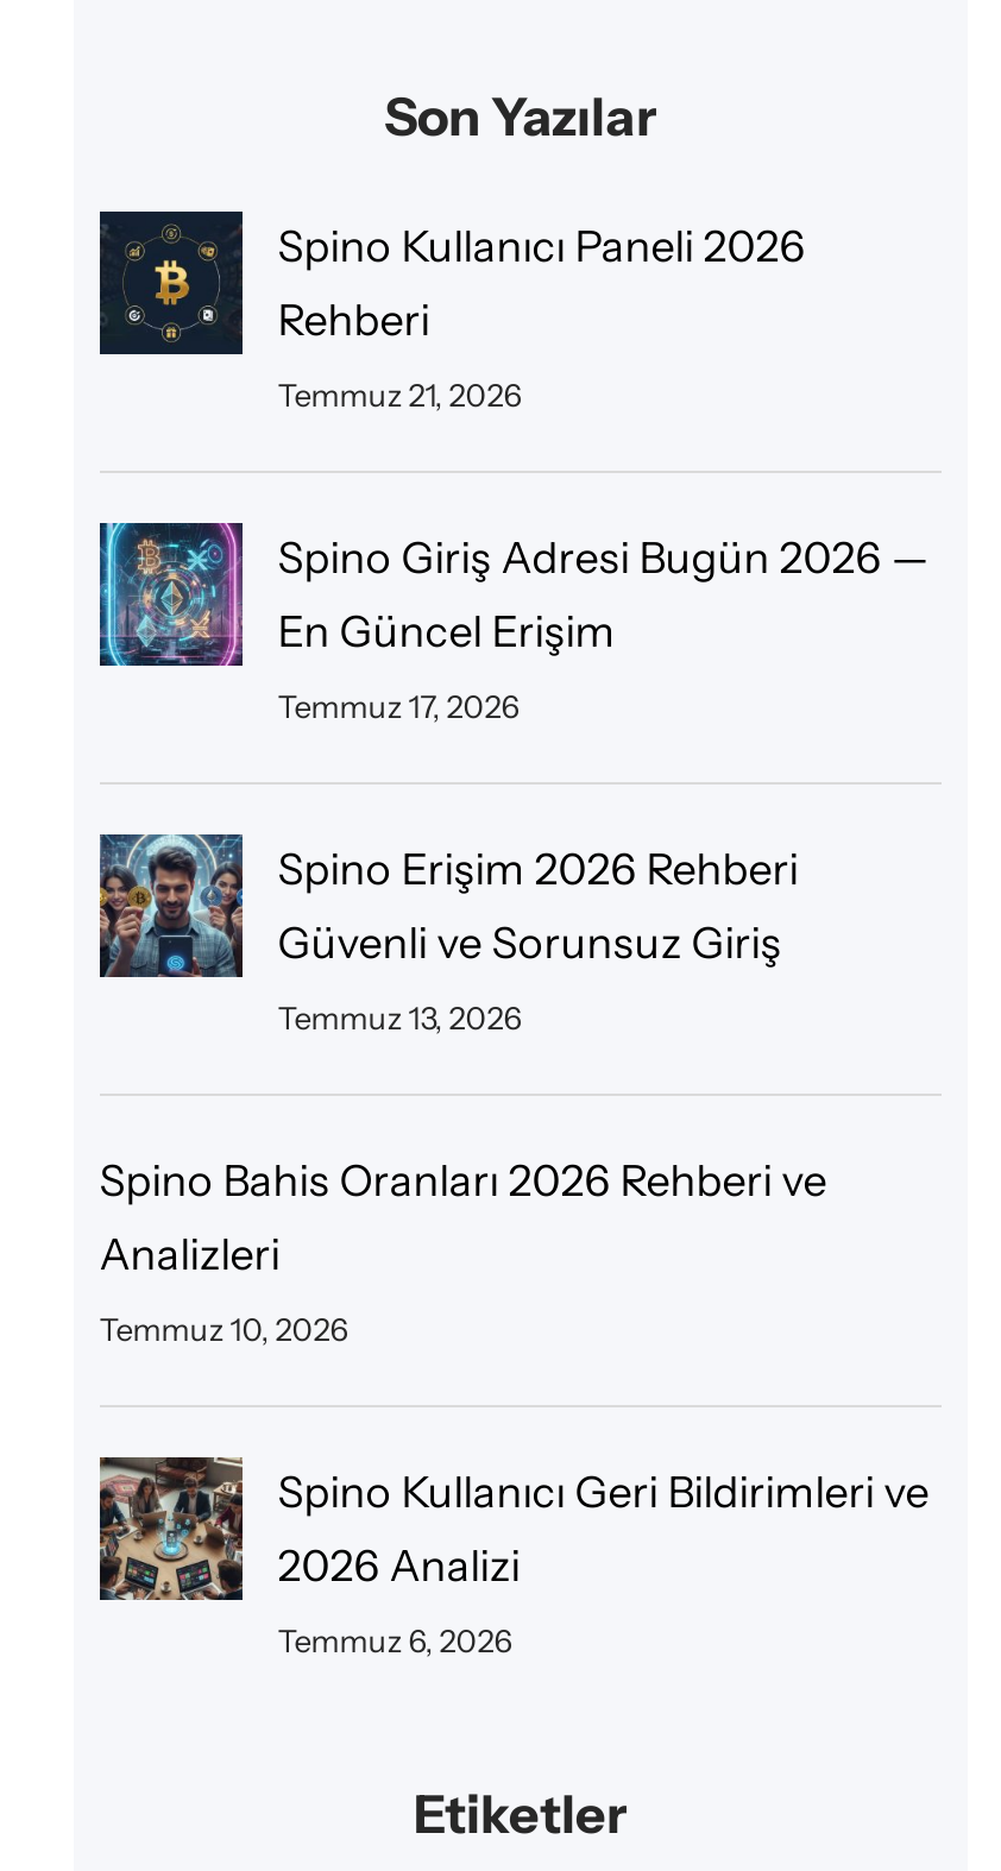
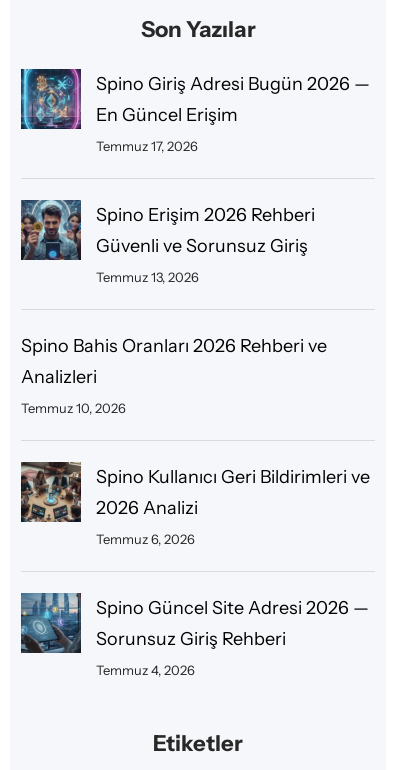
[97,209,805,413] [image] | Spino Kullanıcı Paneli 2026 | Rehberi | Temmuz 21, 2026 -> none
moved [95,521,929,1658] -> [19,68,370,547]: [image] | Spino Giriş Adresi Bugün 2026 — | En Güncel Erişim | ... | 2026 Analizi | Temmuz 6, 2026
none -> [20,592,369,678] [image] | Spino Güncel Site Adresi 2026 — | Sorunsuz Giriş Rehberi | Temmuz 4, 2026

